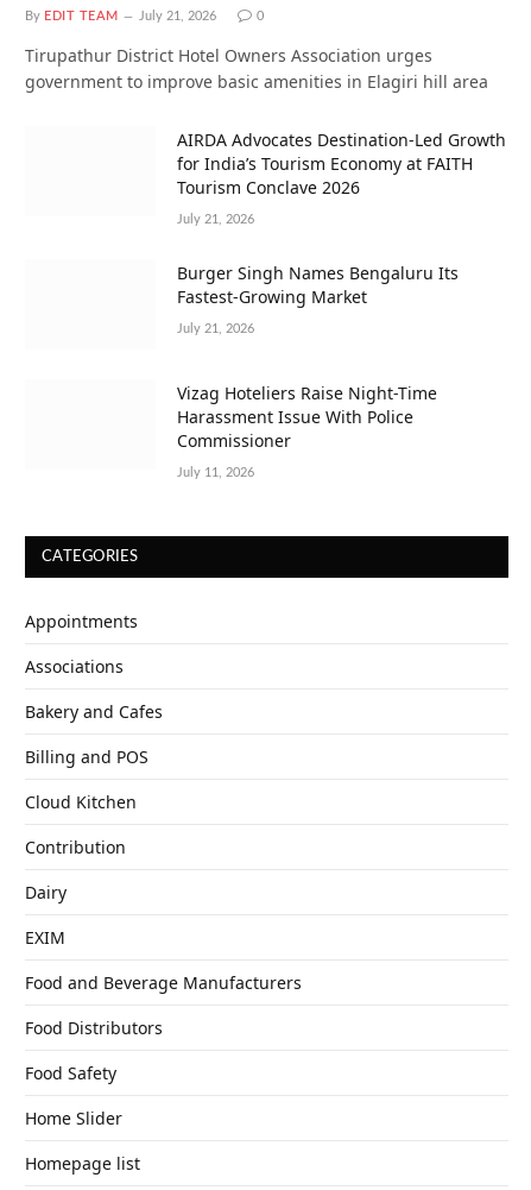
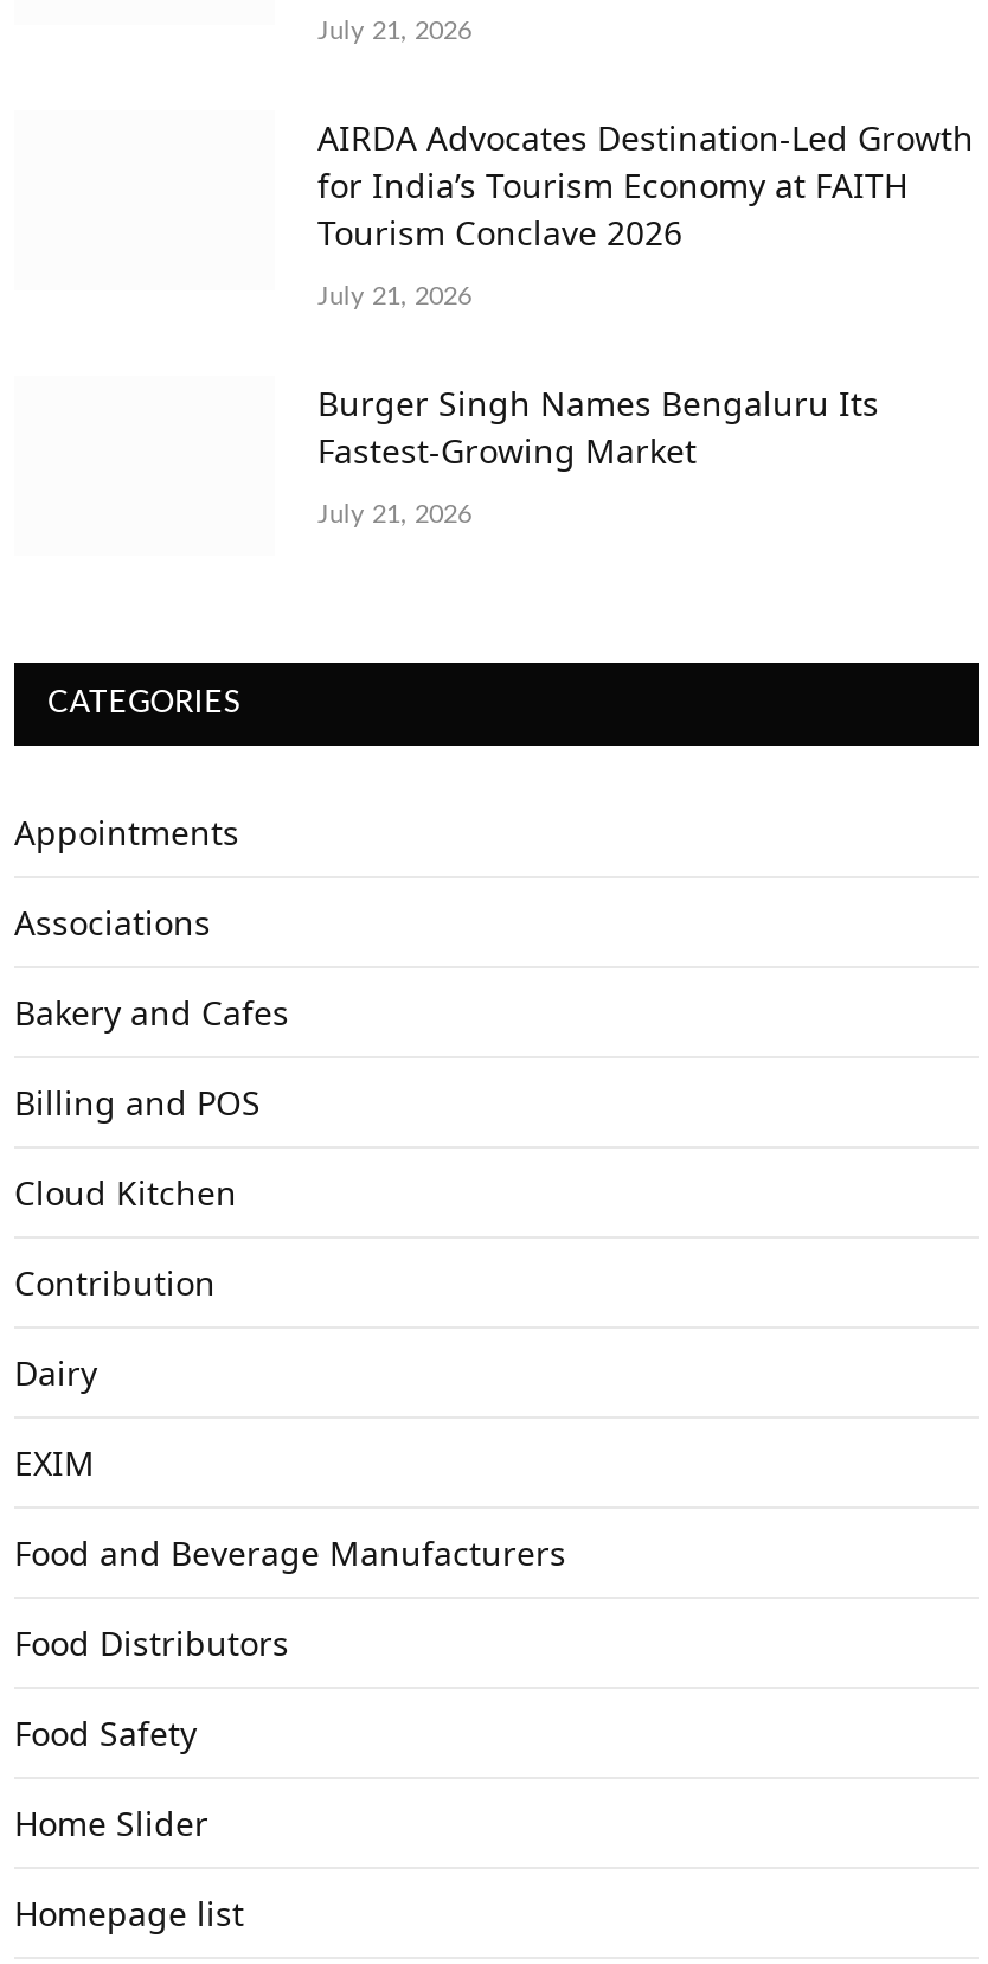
[25,9,119,22] By EDIT TEAM -> none
[25,9,488,93] 0 | Tirupathur District Hotel Owners Association urges | government to improve basic amenities in Elagiri hill area -> none
[177,381,437,479] Vizag Hoteliers Raise Night-Time | Harassment Issue With Police | Commissioner | July 11, 2026 -> none

